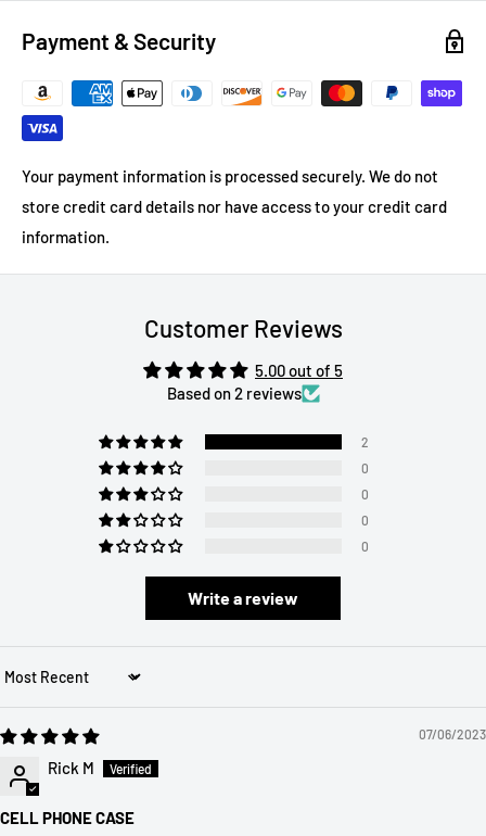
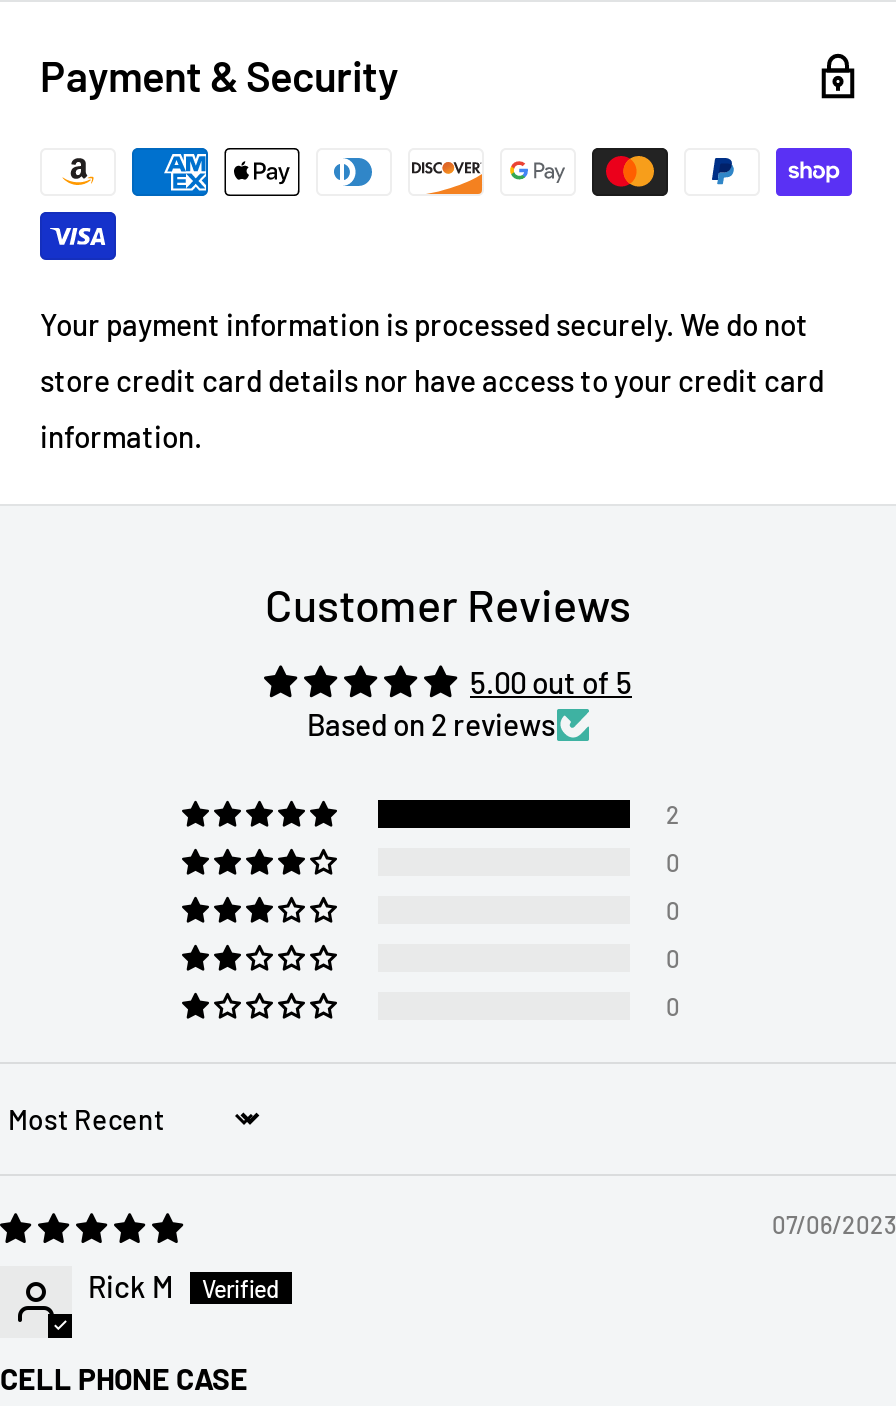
[188,587,298,608] Write a review -> none

